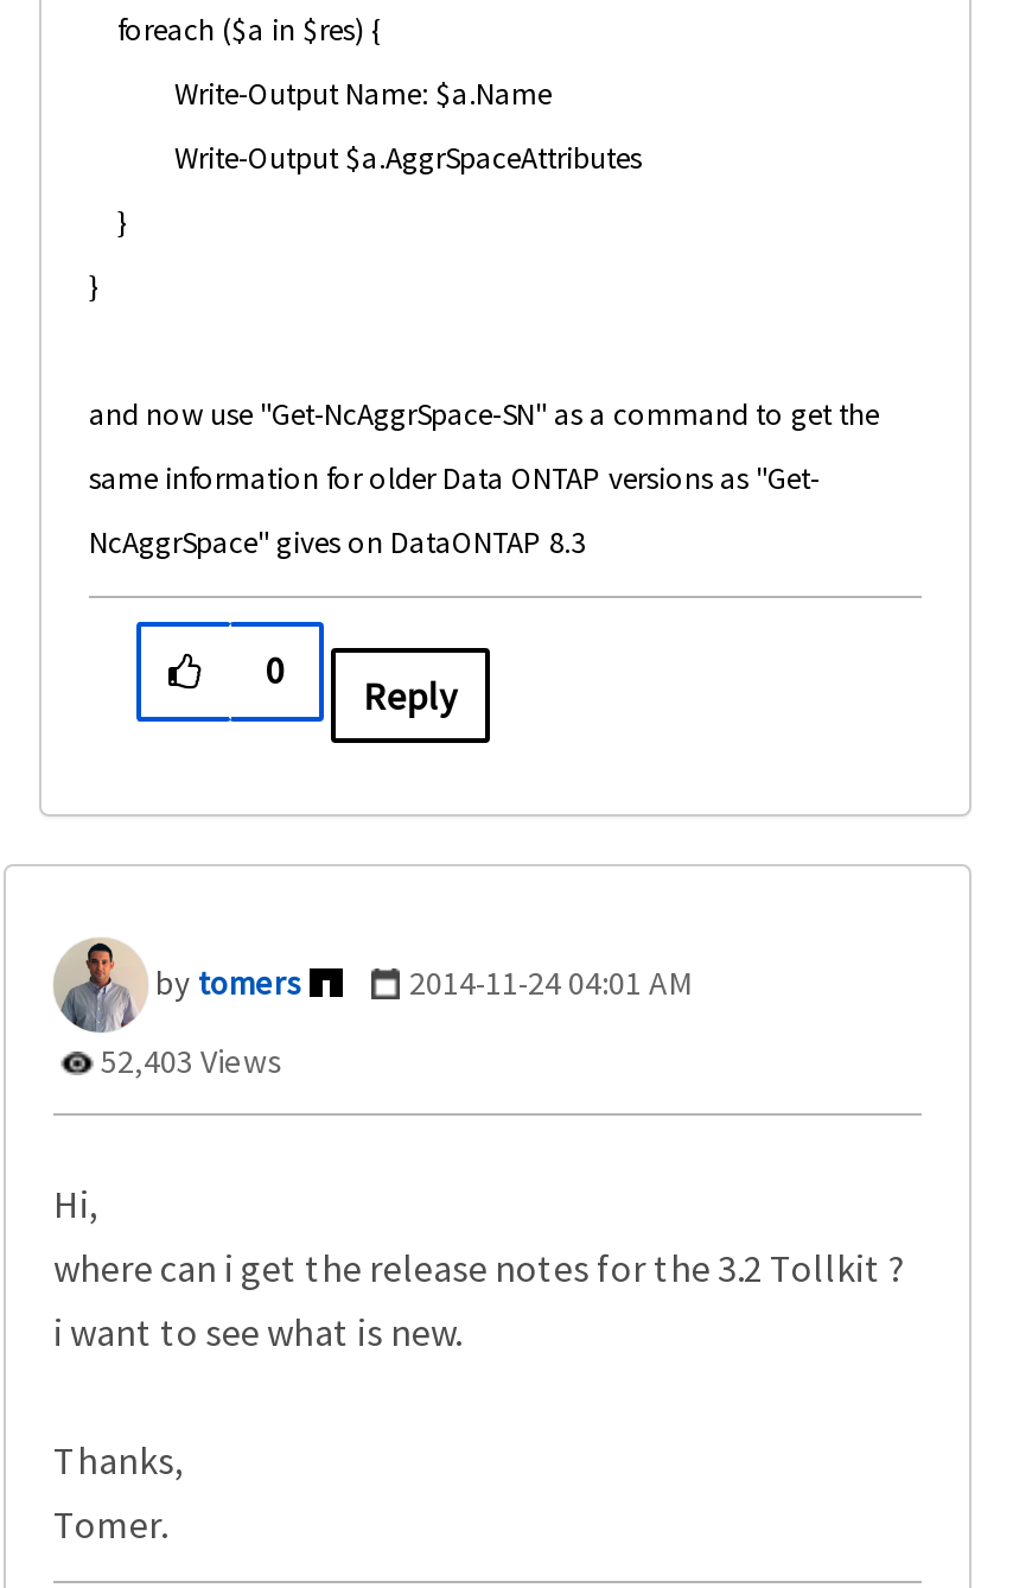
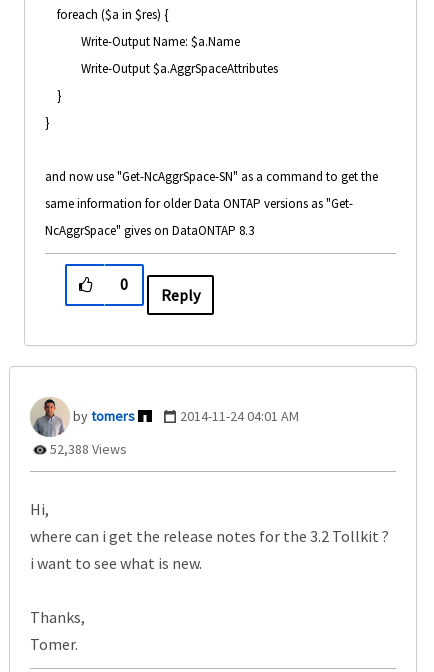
[94,1041,283,1083] 52,403 Views -> [47,440,127,458] 52,388 Views

